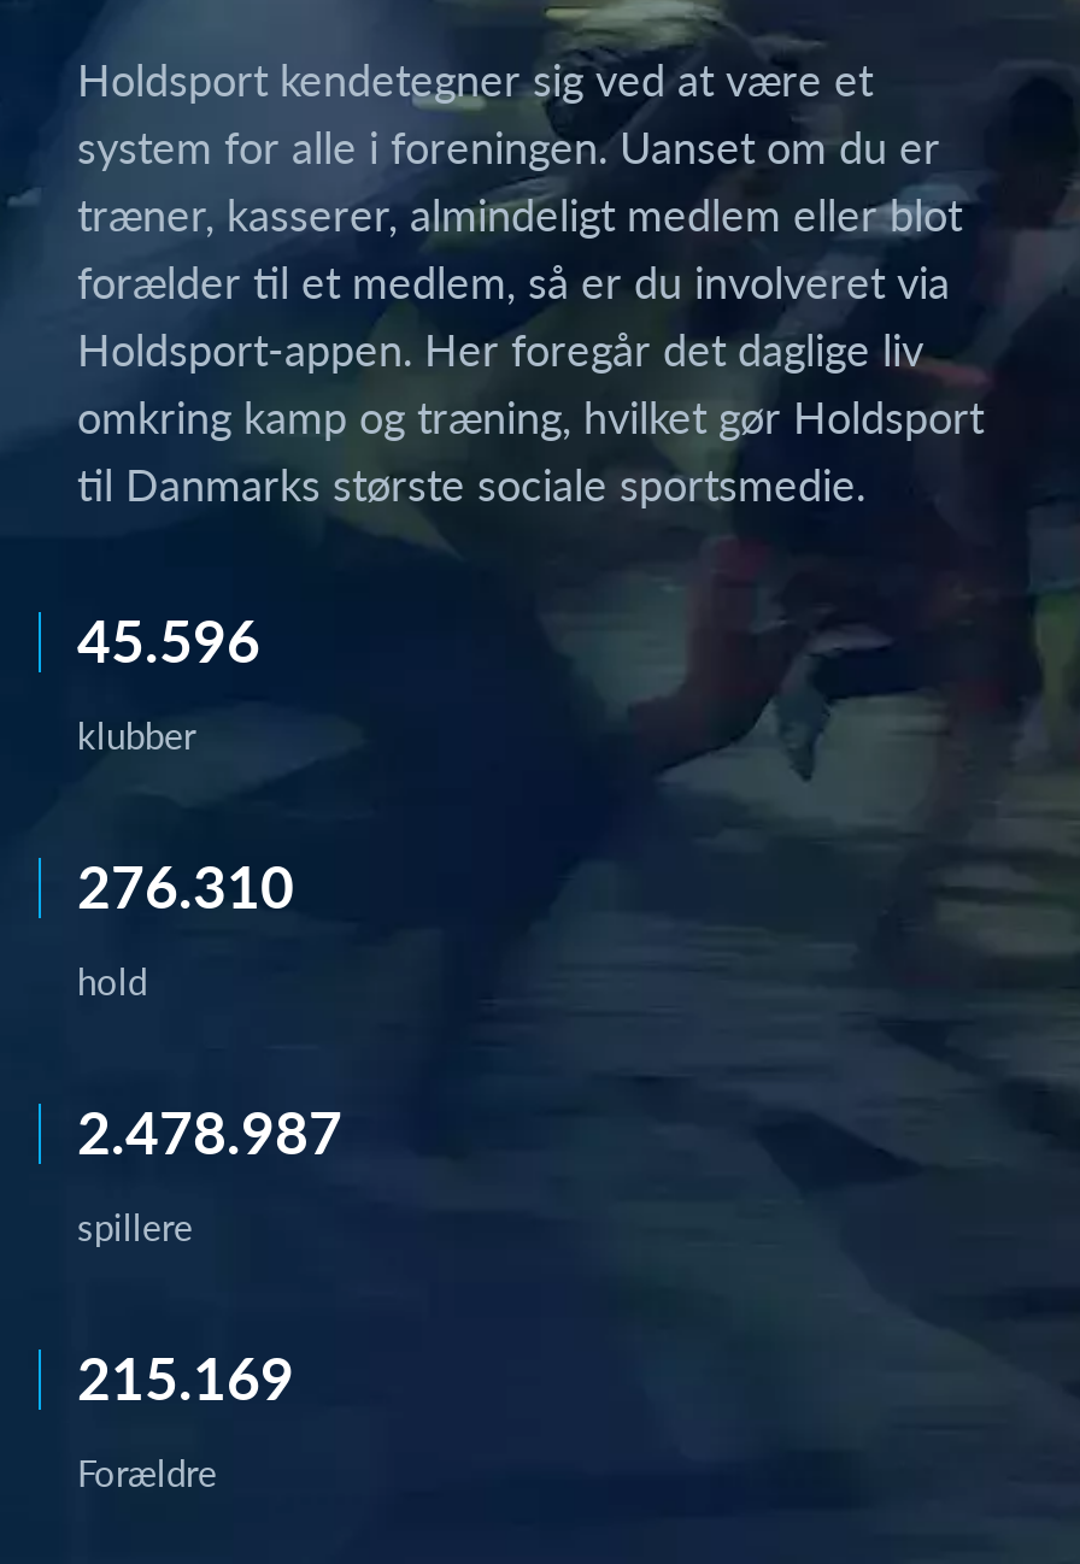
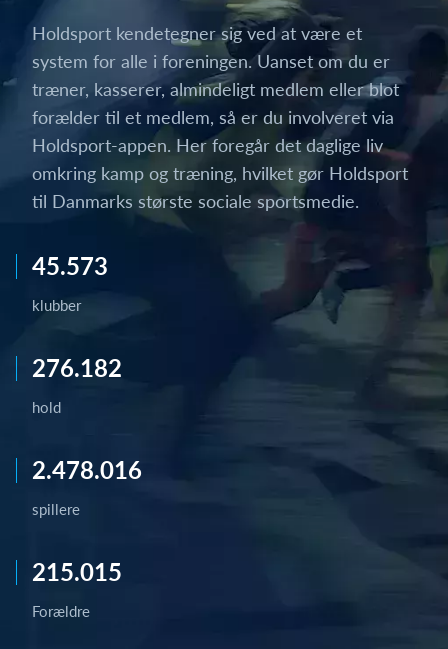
[77,605,260,675] 45.596 -> [32,251,108,280] 45.573
[77,851,294,921] 276.310 -> [32,353,122,382] 276.182
[77,1096,342,1166] 2.478.987 -> [32,455,142,484] 2.478.016
[77,1342,294,1412] 215.169 -> [32,557,122,586] 215.015

